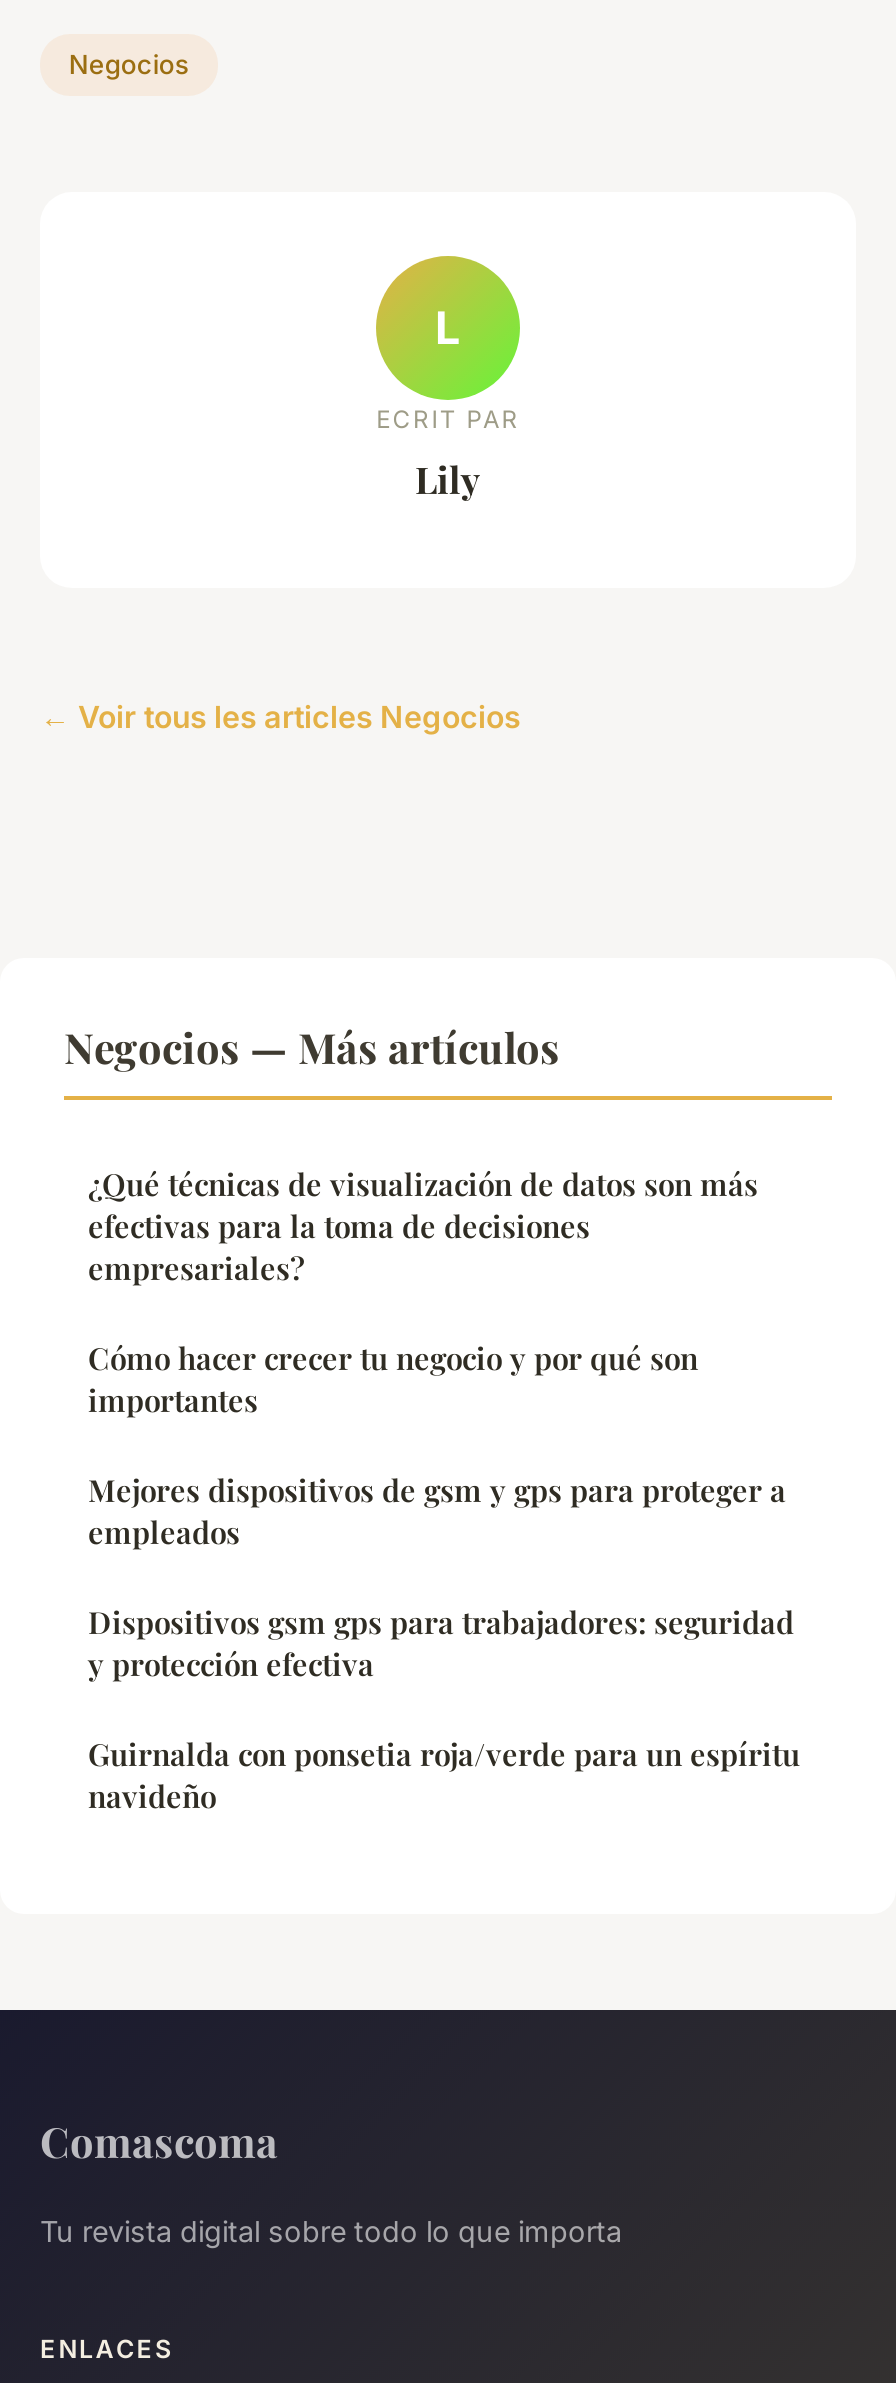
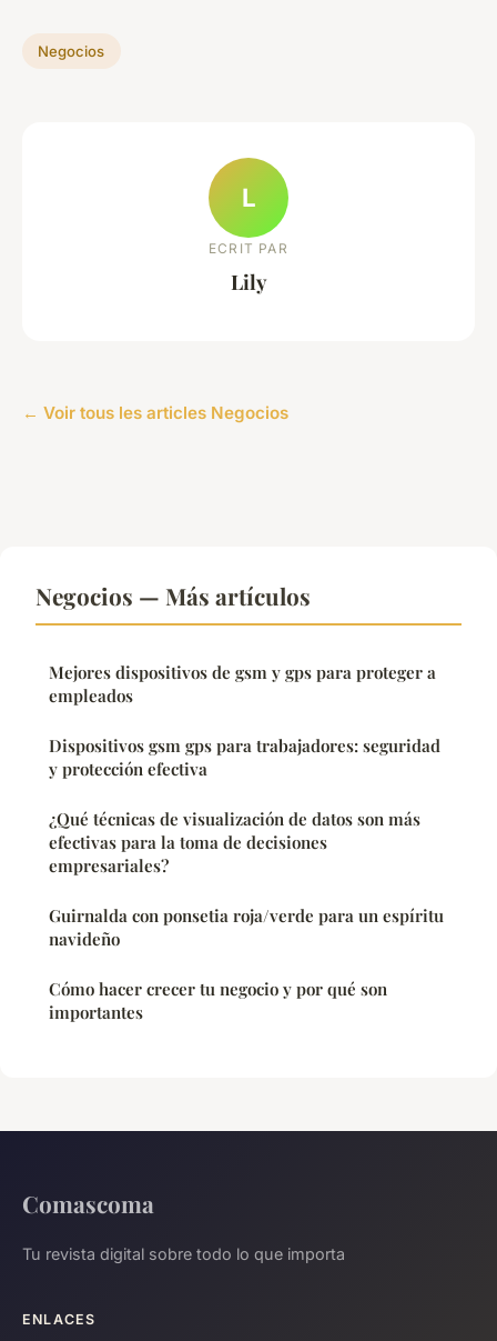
moved [88,1163,758,1287] -> [49,808,420,877]: ¿Qué técnicas de visualización de datos son más | efectivas para la toma de decisiones | empresariales?
moved [88,1337,698,1419] -> [49,978,387,1024]: Cómo hacer crecer tu negocio y por qué son | importantes
moved [88,1469,794,1683] -> [49,661,440,780]: Mejores dispositivos de gsm y gps para proteger a | empleados | Dispositivos gsm gps para trabajadores: seguridad | y protección efectiva
moved [88,1733,800,1815] -> [49,905,444,950]: Guirnalda con ponsetia roja/verde para un espíritu | navideño

